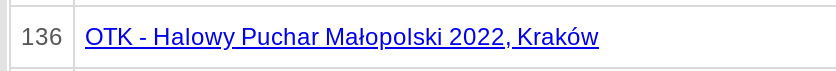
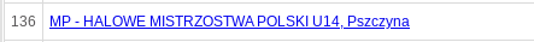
[85,23,599,51] OTK - Halowy Puchar Małopolski 2022, Kraków -> [49,13,410,30] MP - HALOWE MISTRZOSTWA POLSKI U14, Pszczyna

